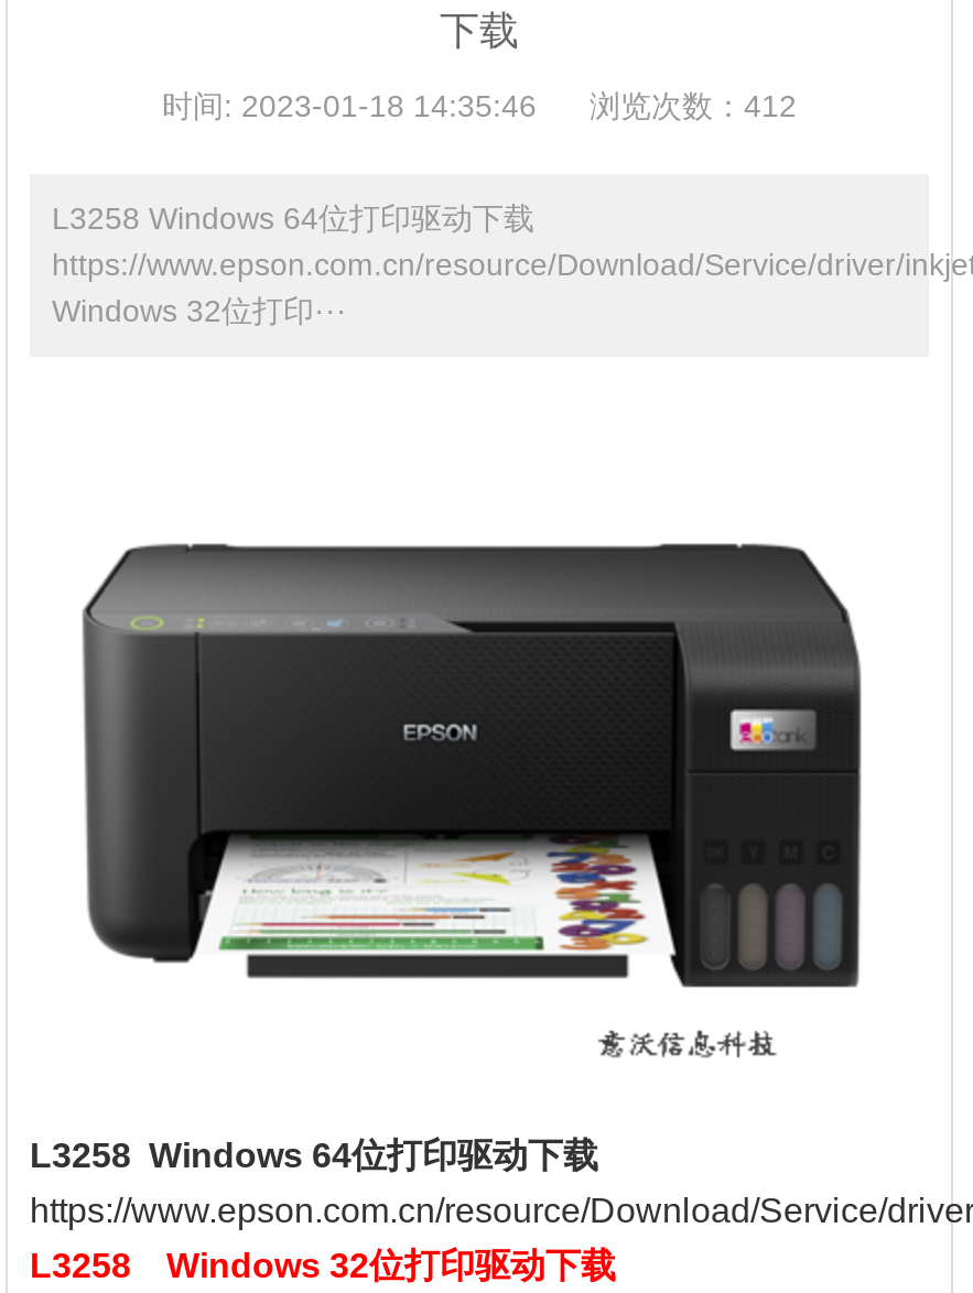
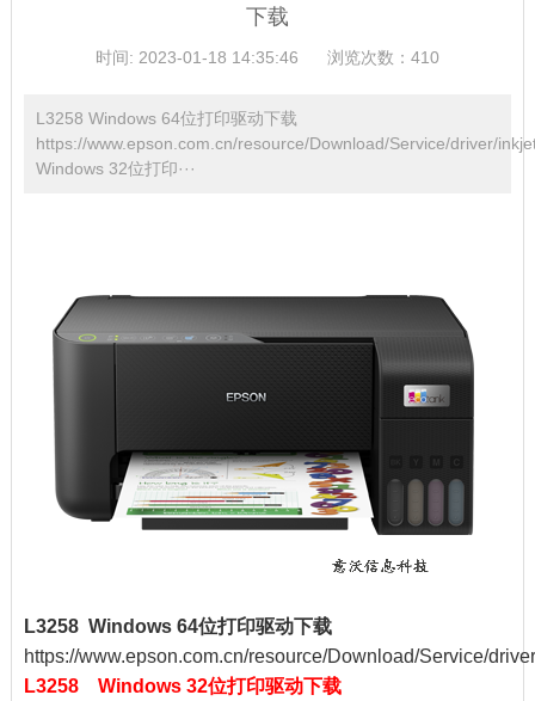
[162,87,797,123] 时间: 2023-01-18 14:35:46 浏览次数：412 -> [96,47,439,67] 时间: 2023-01-18 14:35:46 浏览次数：410

